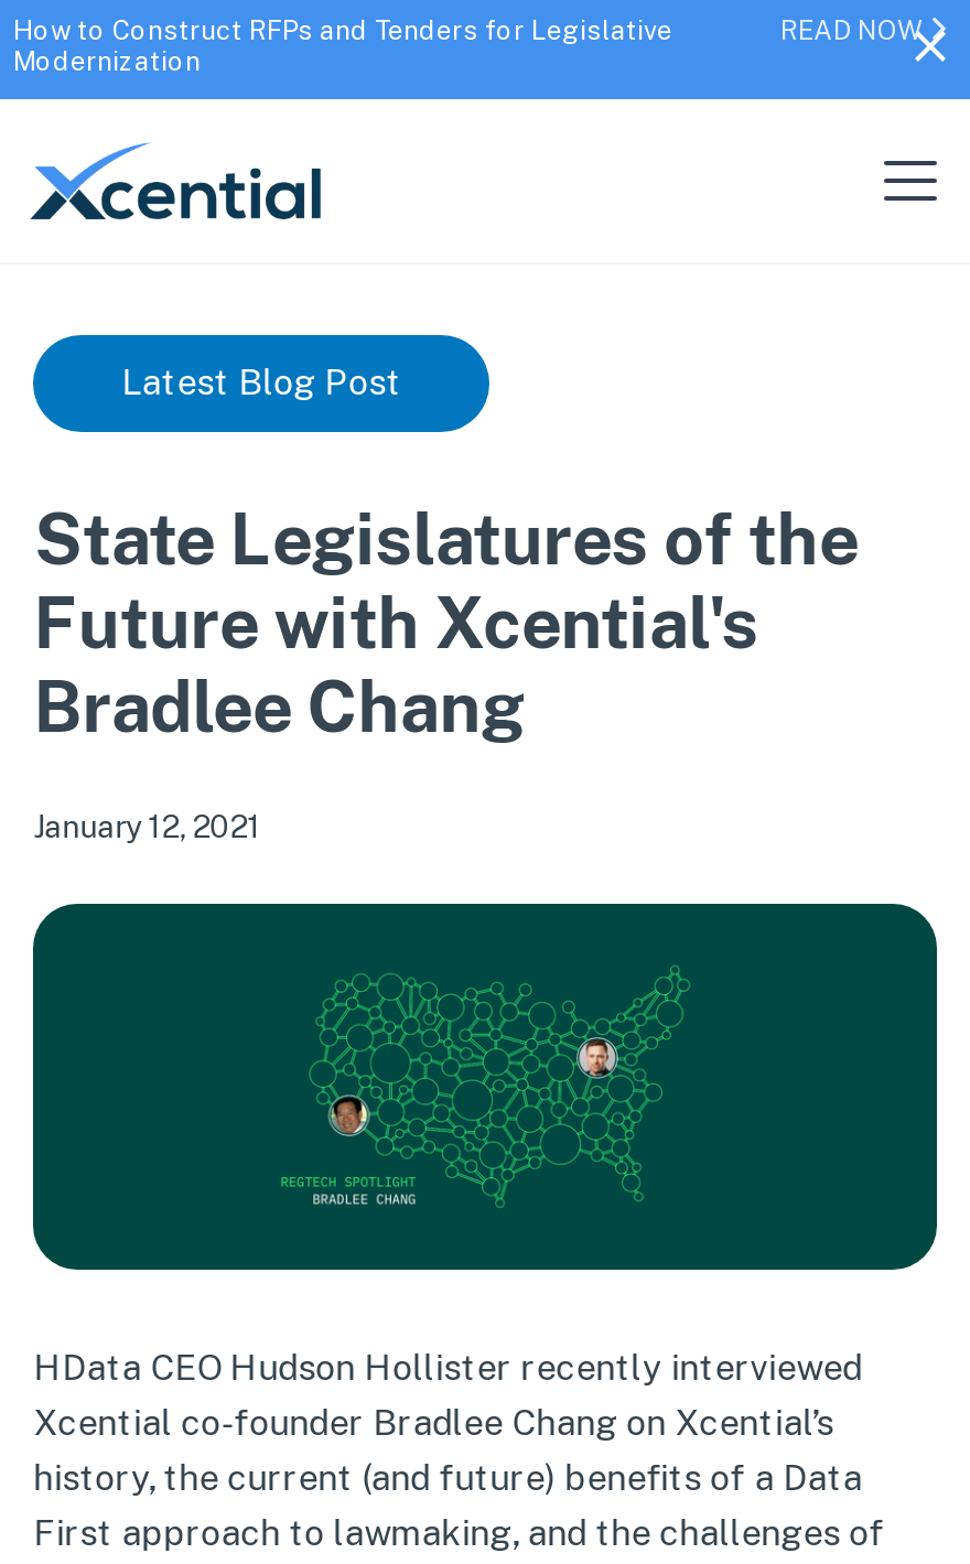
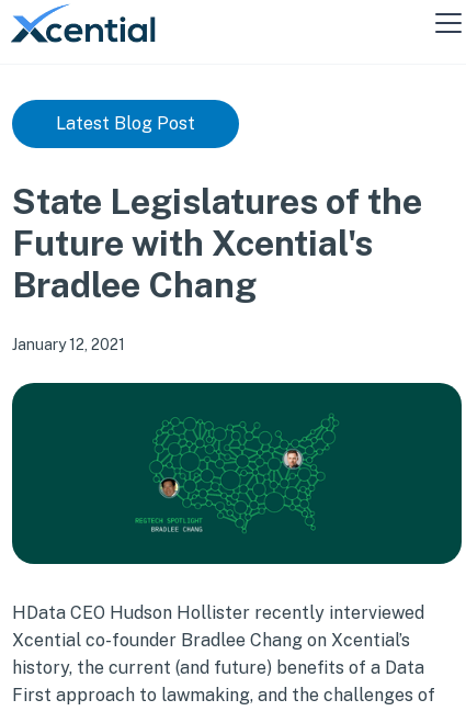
[13,15,672,77] How to Construct RFPs and Tenders for Legislative | Modernization -> none
[780,15,928,46] READ NOW -> none

